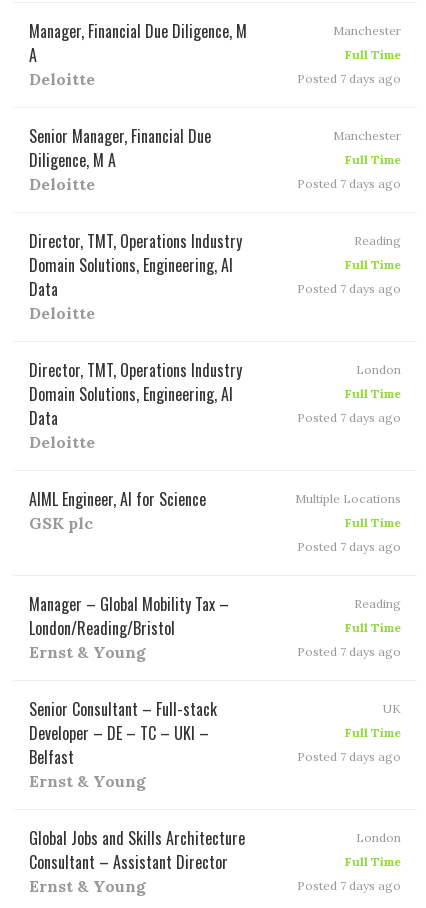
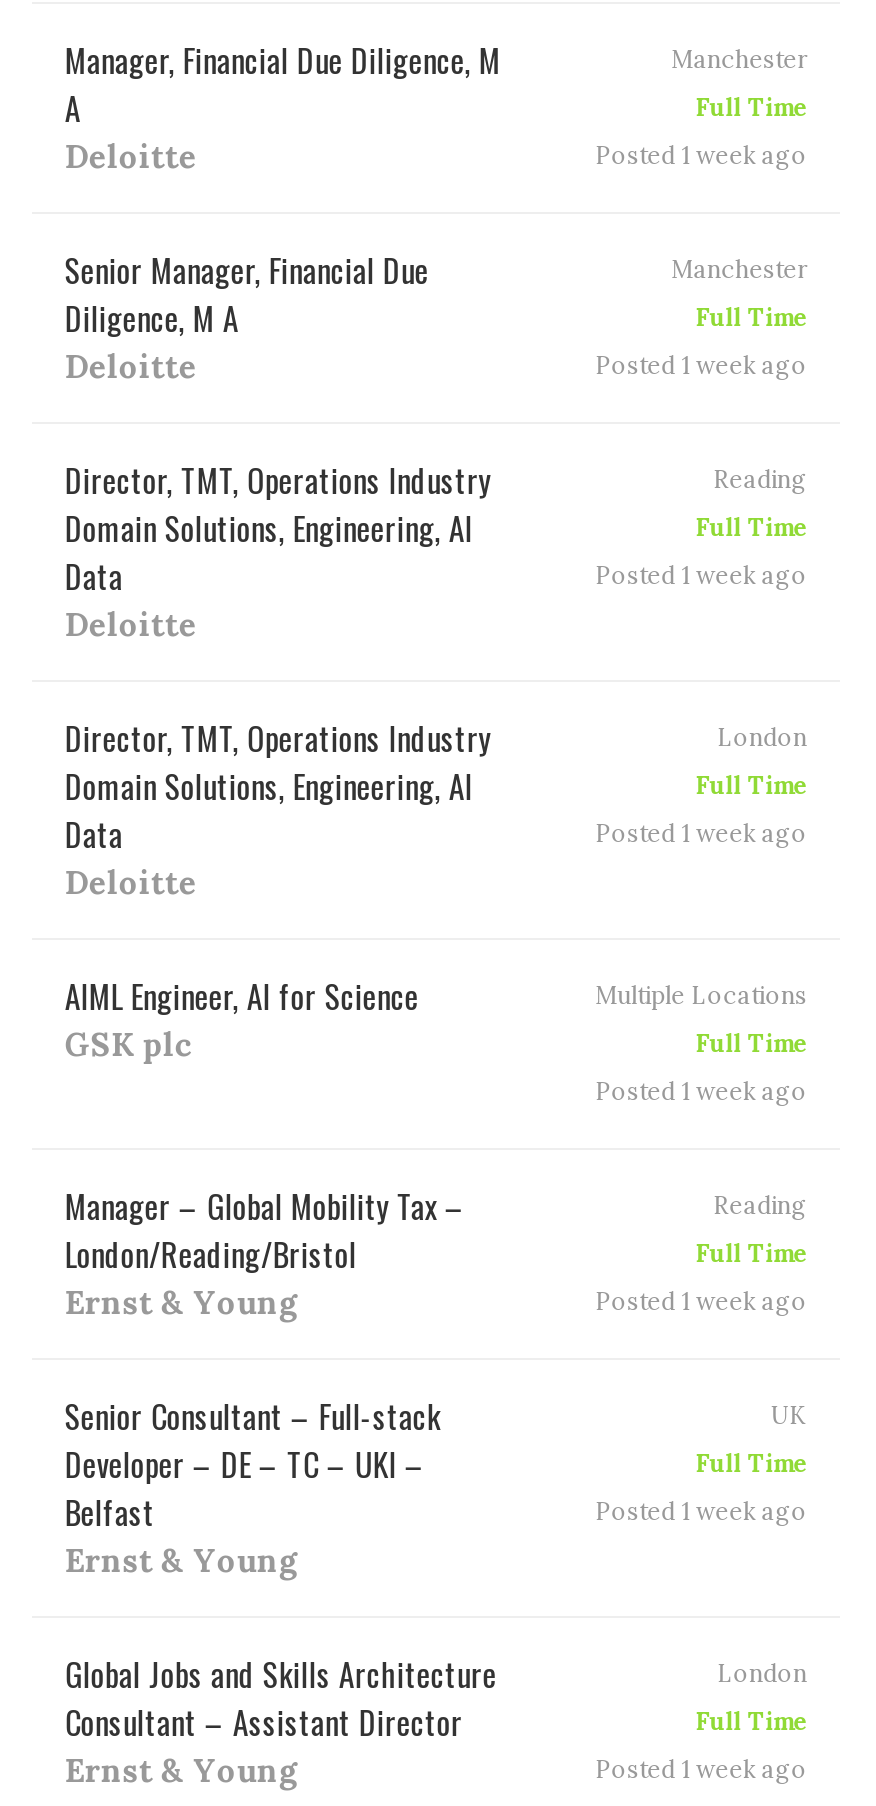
[297,70,401,85] Posted 7 days ago -> [595,139,807,169] Posted 1 week ago
[297,175,401,190] Posted 7 days ago -> [595,349,807,379] Posted 1 week ago
[297,280,401,295] Posted 7 days ago -> [595,559,807,589] Posted 1 week ago
[297,409,401,424] Posted 7 days ago -> [595,817,807,847] Posted 1 week ago
[297,538,401,553] Posted 7 days ago -> [595,1075,807,1105] Posted 1 week ago
[297,643,401,658] Posted 7 days ago -> [595,1285,807,1315] Posted 1 week ago
[297,748,401,763] Posted 7 days ago -> [595,1495,807,1525] Posted 1 week ago
[297,877,401,892] Posted 7 days ago -> [595,1753,807,1783] Posted 1 week ago

